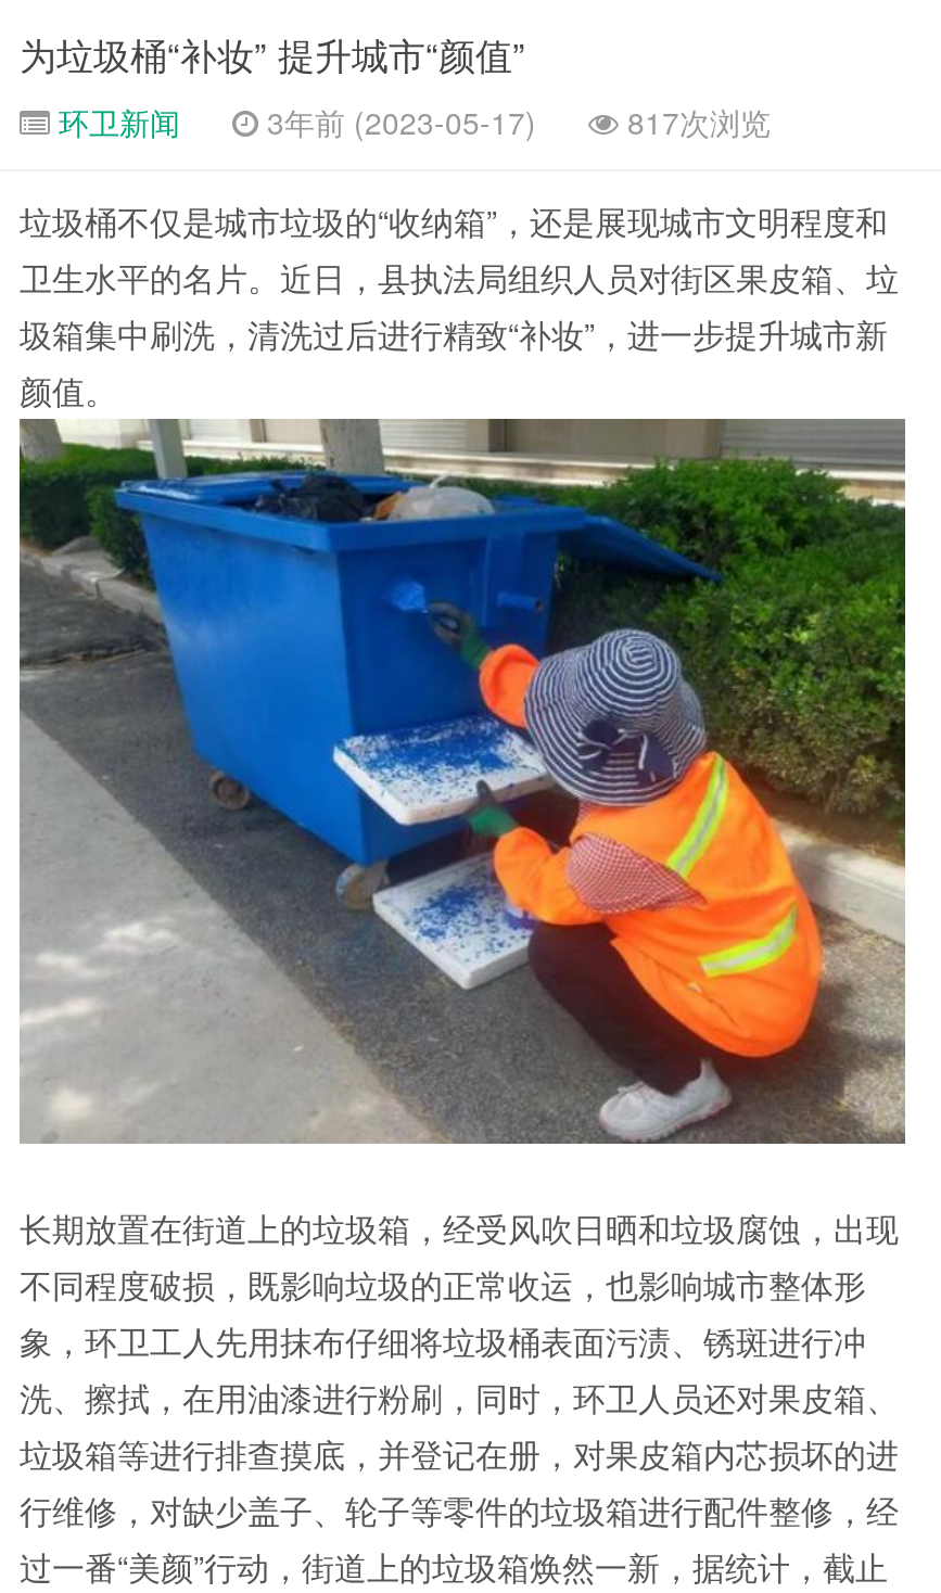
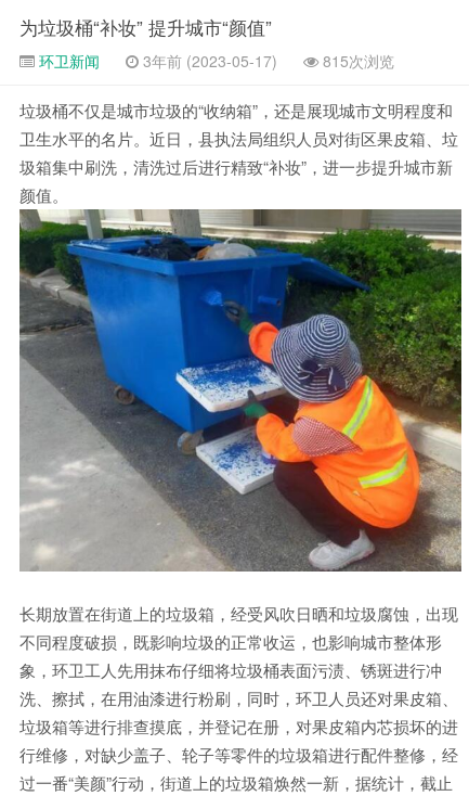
[619,100,771,143] 817次浏览 -> [318,50,394,72] 815次浏览

